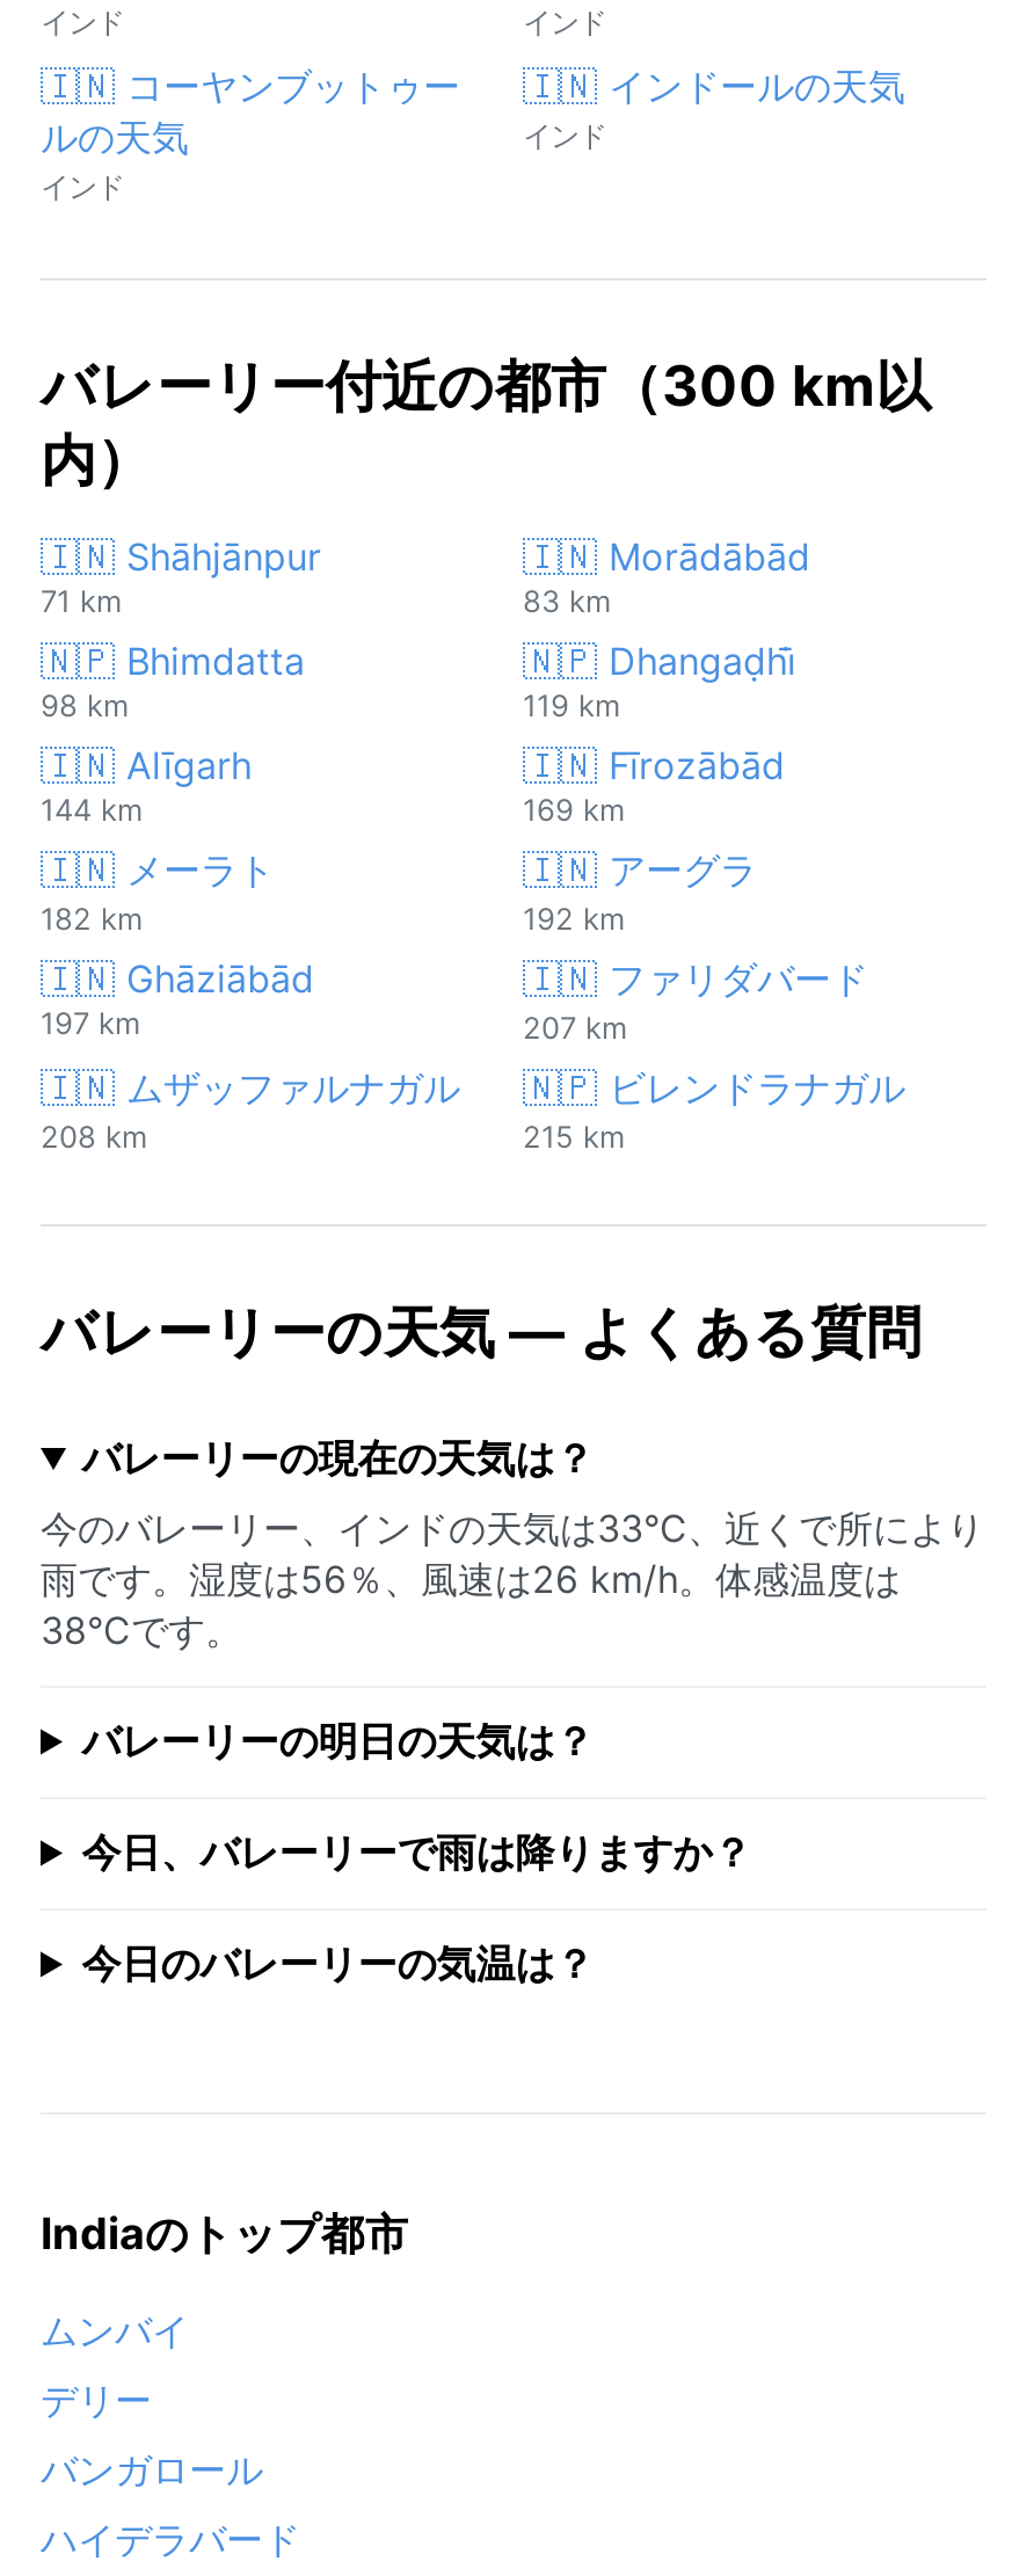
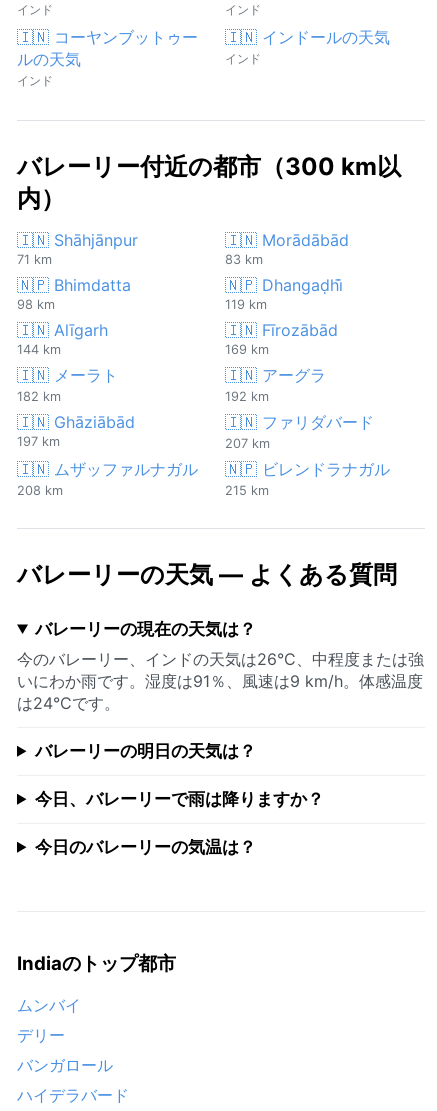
[41,1504,984,1653] 今のバレーリー、インドの天気は33°C、近くで所により | 雨です。湿度は56％、風速は26 km/h。体感温度は | 38°Cです。 -> [17,649,424,713] 今のバレーリー、インドの天気は26°C、中程度または強 | いにわか雨です。湿度は91％、風速は9 km/h。体感温度 | は24°Cです。

